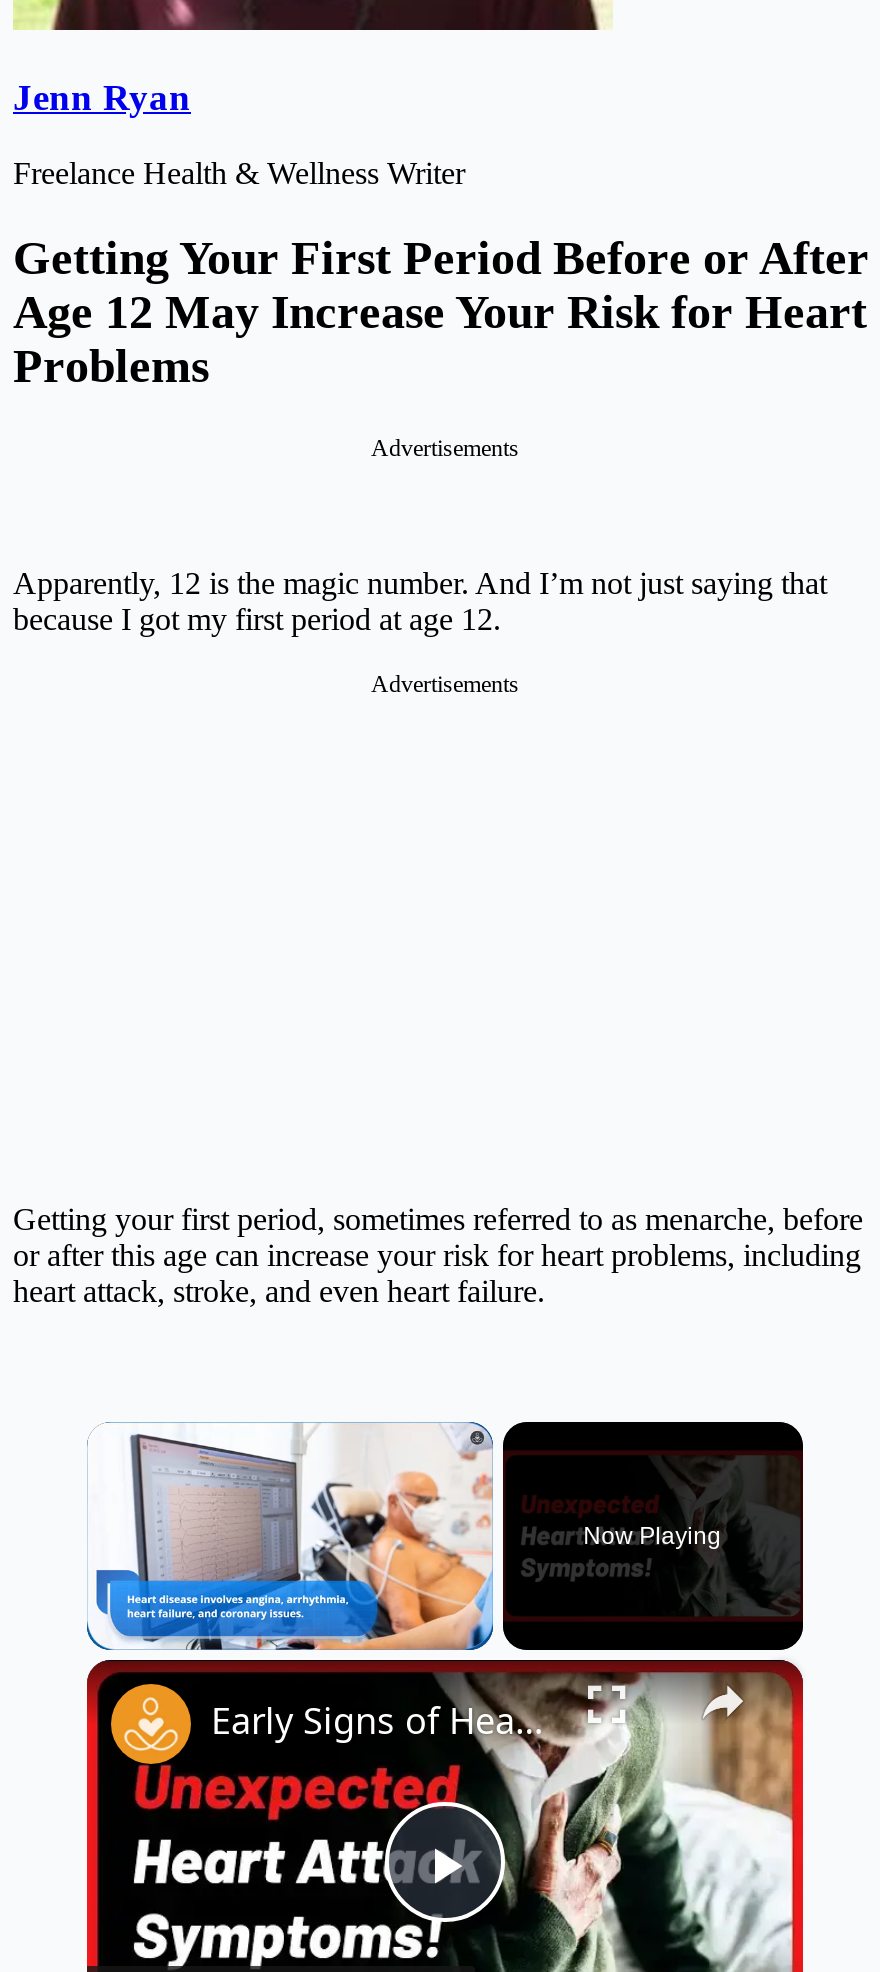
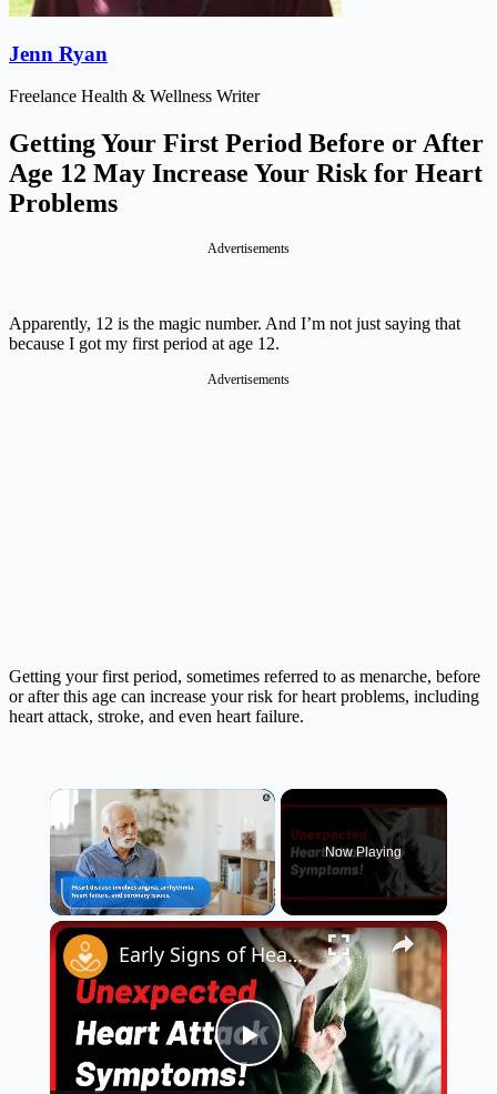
[87,1422,493,1650] [image] -> [49,788,276,916] [image]

